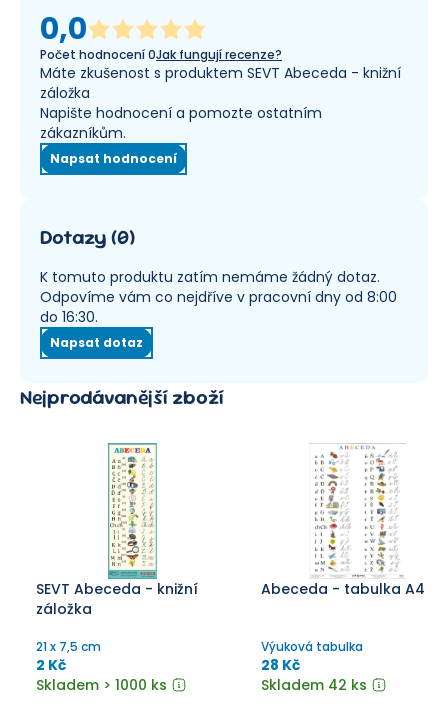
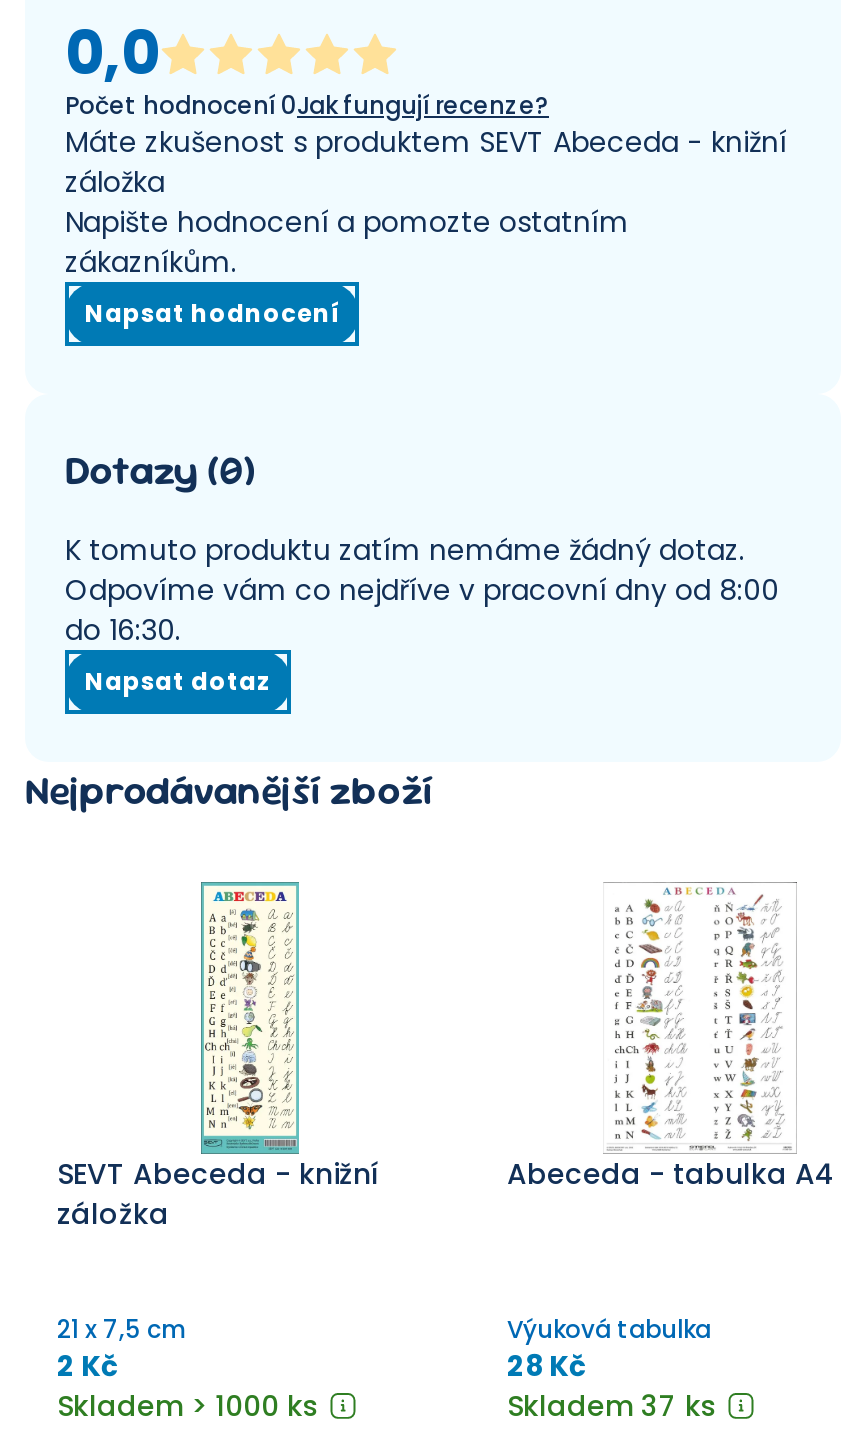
[261,675,367,695] Skladem 42 ks -> [507,1386,717,1426] Skladem 37 ks

